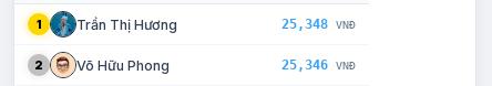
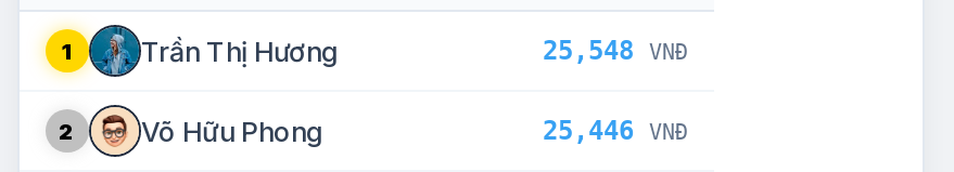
[281,16,356,31] 25,348 VNĐ -> [543,35,688,65] 25,548 VNĐ
[281,57,356,72] 25,346 VNĐ -> [543,115,688,145] 25,446 VNĐ

